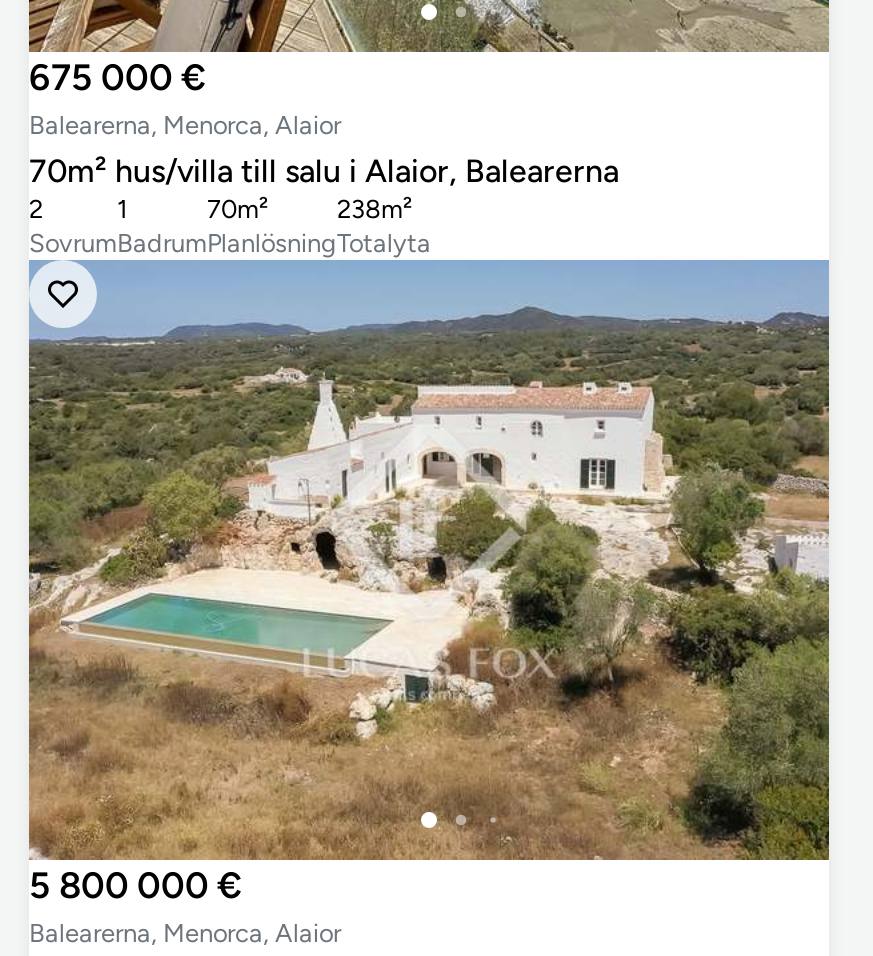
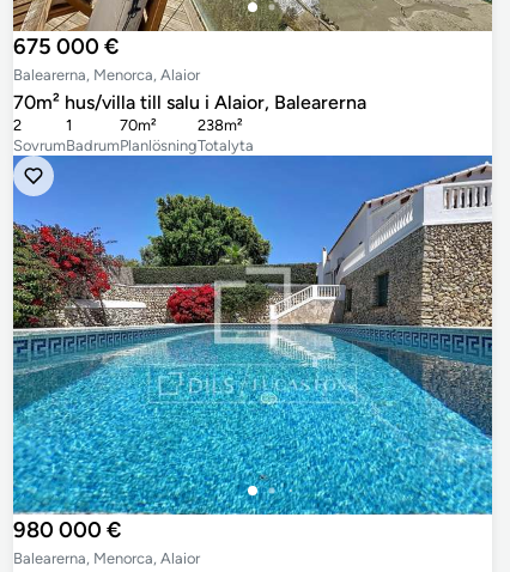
[27,260,831,908] [image] | 5 800 000 € -> [12,156,493,543] [image] | 980 000 €

